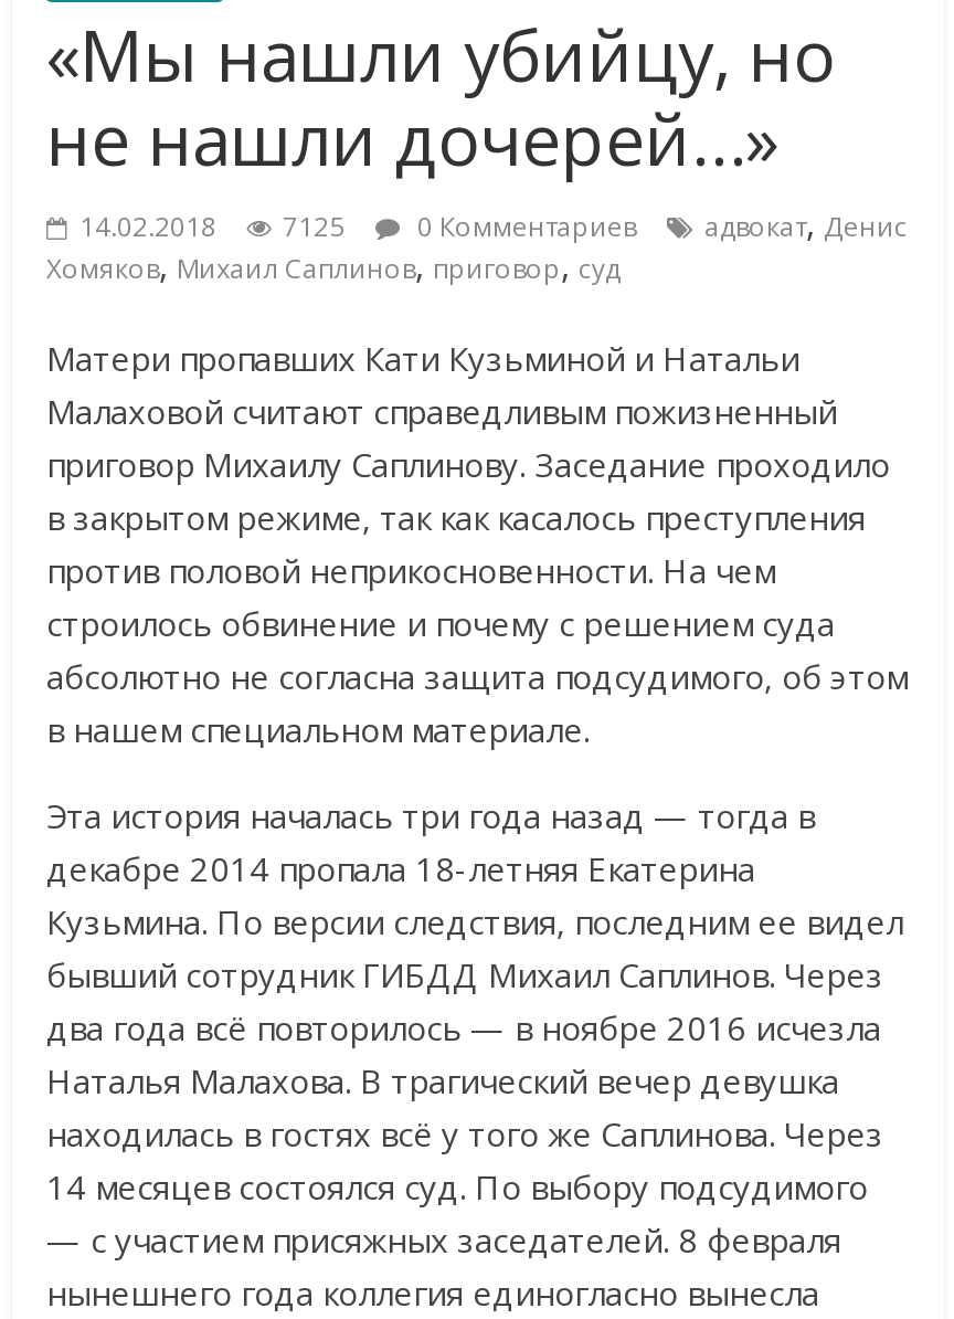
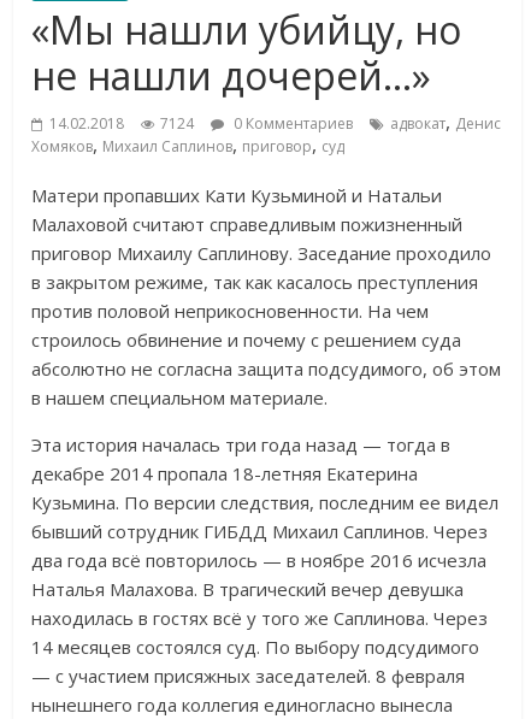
[79,199,907,247] 14.02.2018 7125 0 Комментариев адвокат, Денис -> [50,108,501,135] 14.02.2018 7124 0 Комментариев адвокат, Денис

